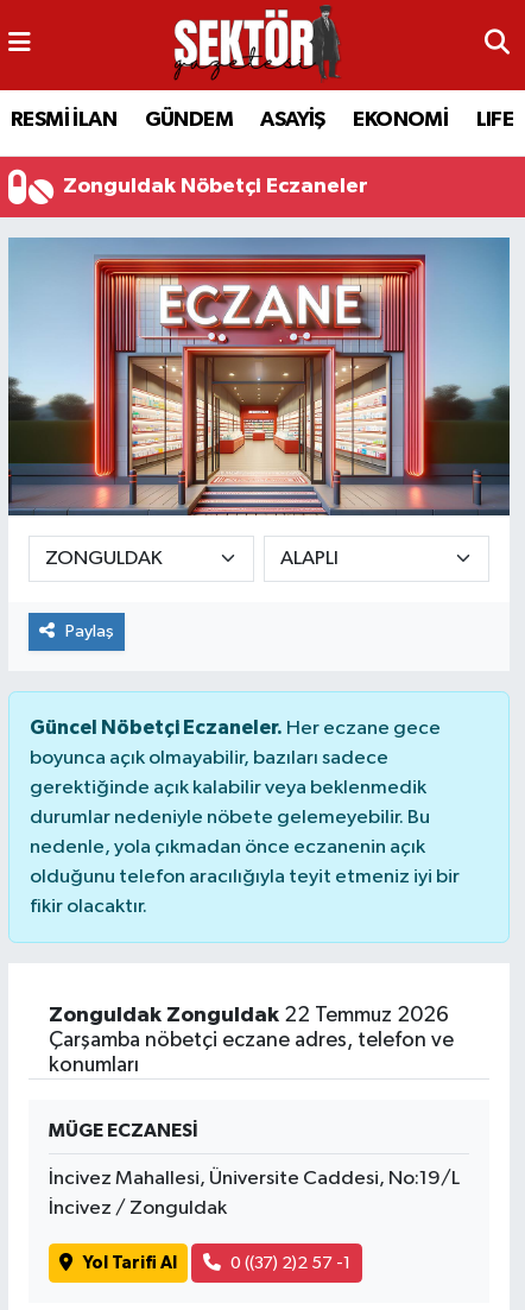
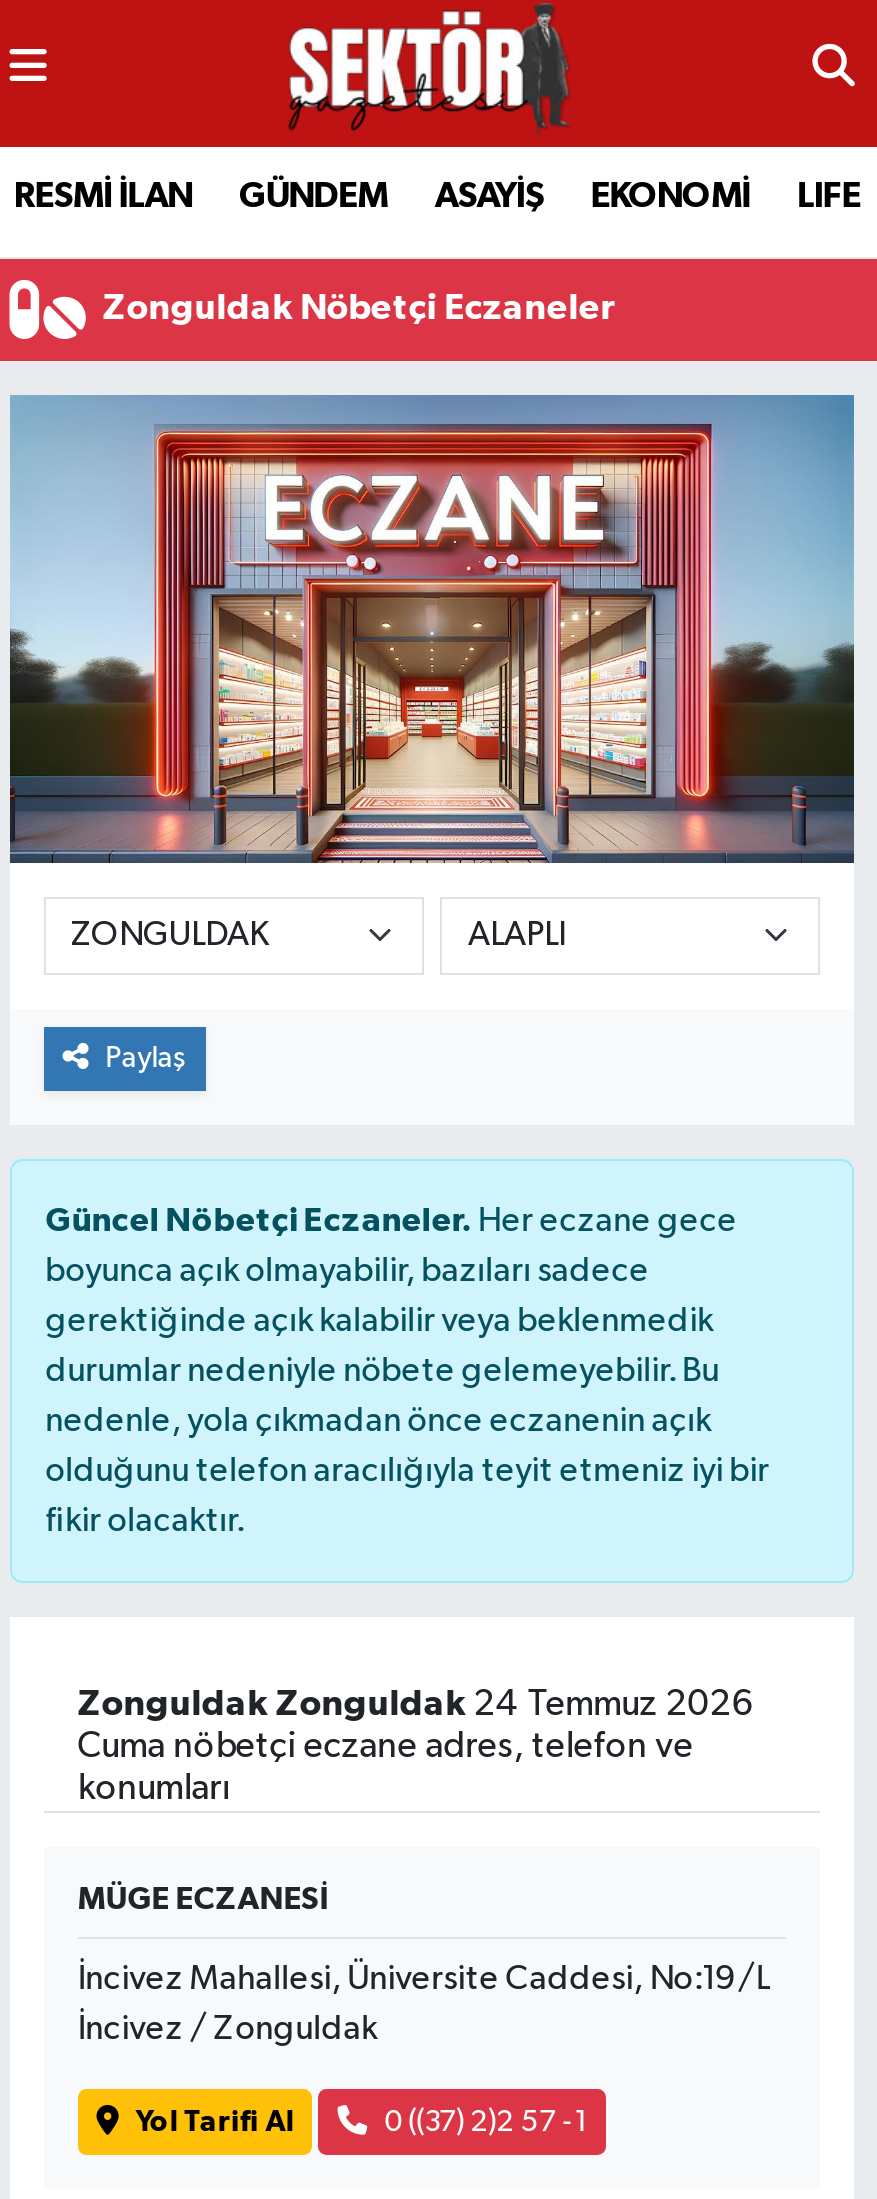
[48,1005,449,1027] Zonguldak Zonguldak 22 Temmuz 2026 -> [78,1688,754,1724] Zonguldak Zonguldak 24 Temmuz 2026
[48,1030,453,1051] Çarşamba nöbetçi eczane adres, telefon ve -> [78,1730,694,1766] Cuma nöbetçi eczane adres, telefon ve

